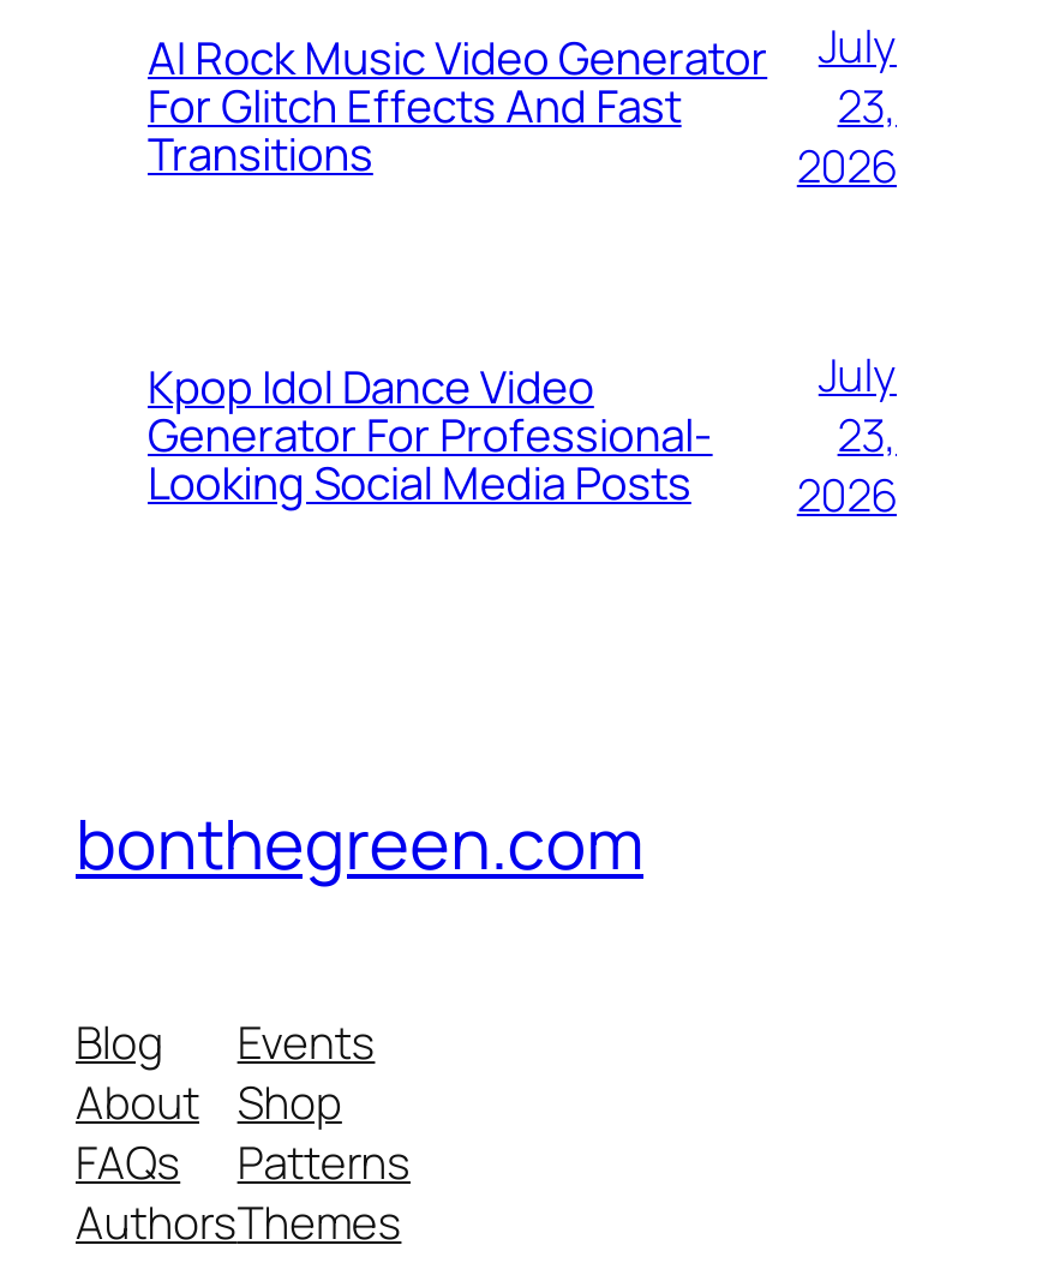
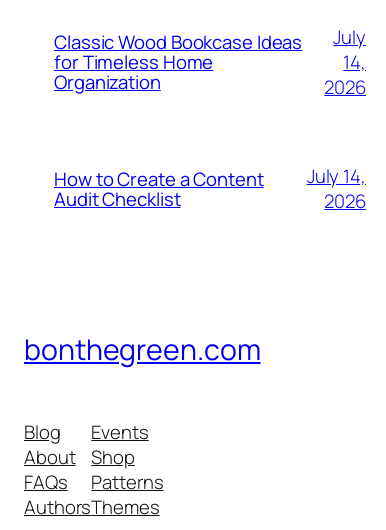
[148,27,767,186] AI Rock Music Video Generator | For Glitch Effects And Fast | Transitions -> [54,29,302,95] Classic Wood Bookcase Ideas | for Timeless Home | Organization
[837,74,897,136] 23, -> [343,49,366,75] 14,
[148,356,713,515] Kpop Idol Dance Video | Generator For Professional- | Looking Social Media Posts -> [54,166,264,212] How to Create a Content | Audit Checklist
[818,343,897,465] July | 23, -> [307,163,366,189] July 14,

